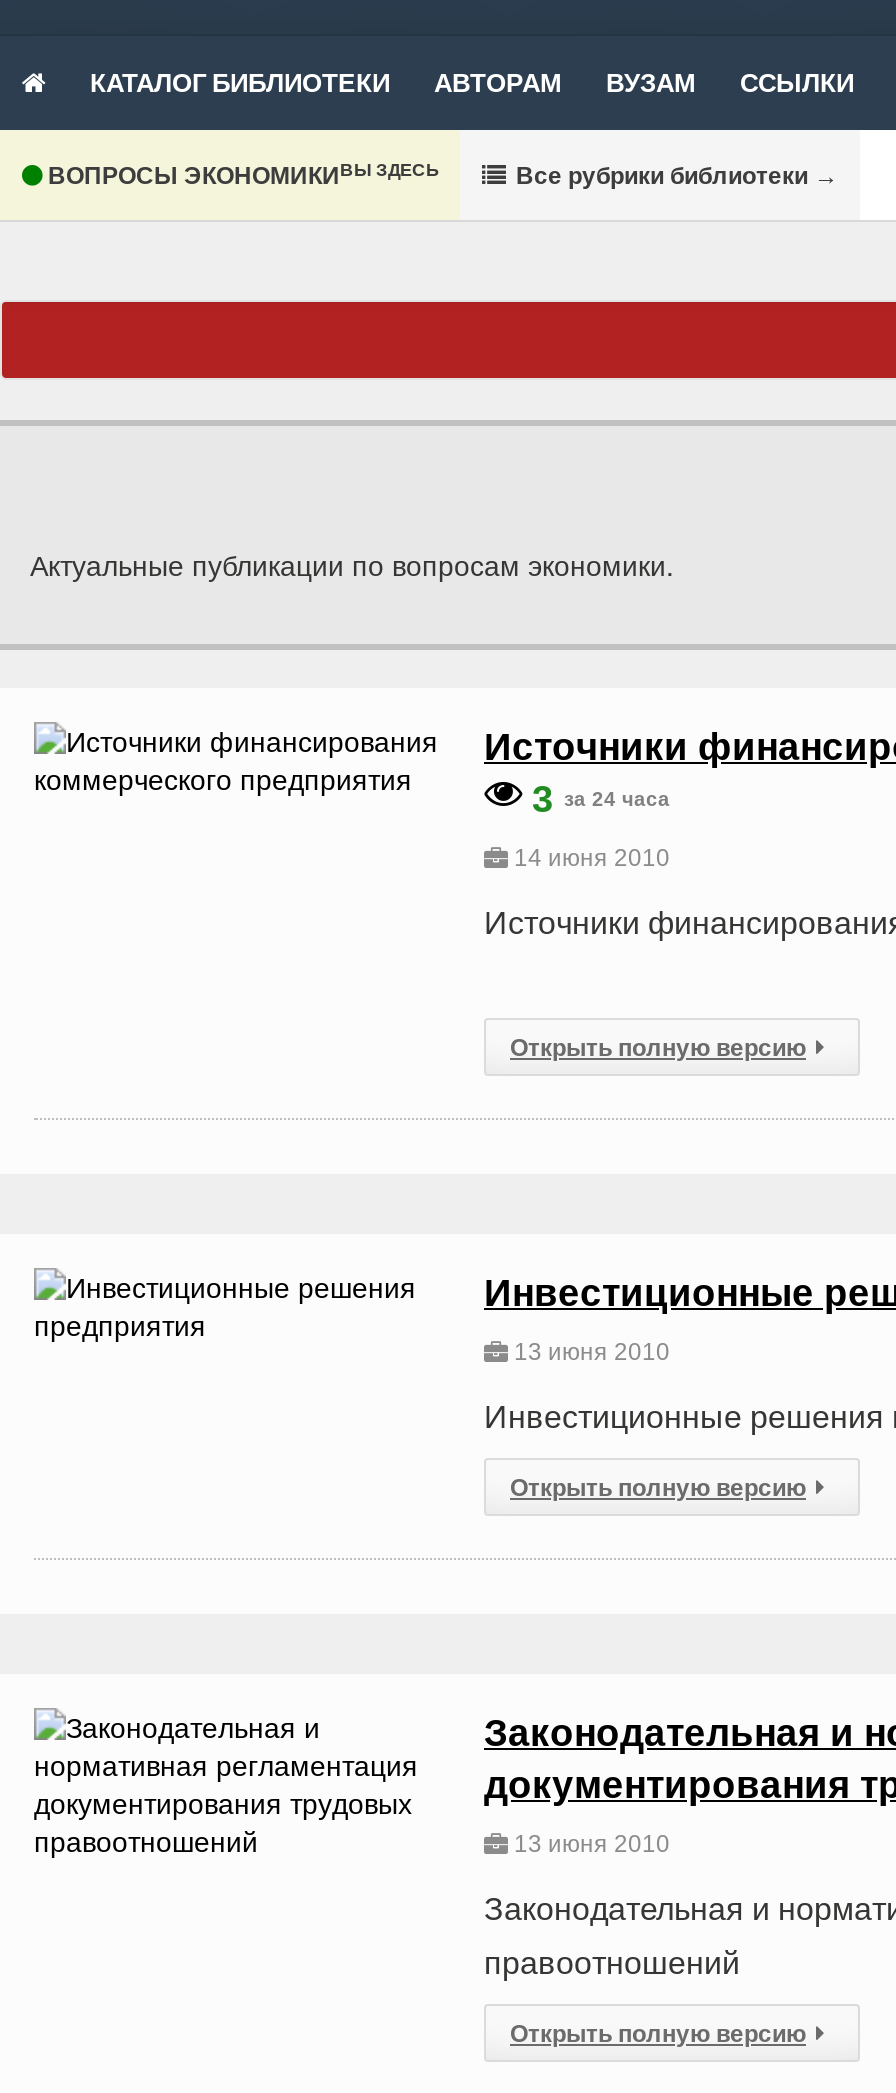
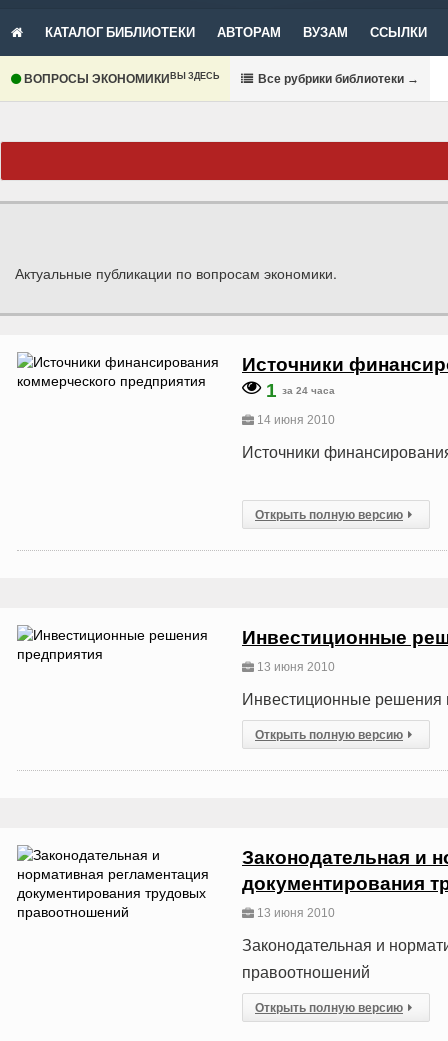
[532,778,670,820] 3 за 24 часа -> [266,380,335,401] 1 за 24 часа

